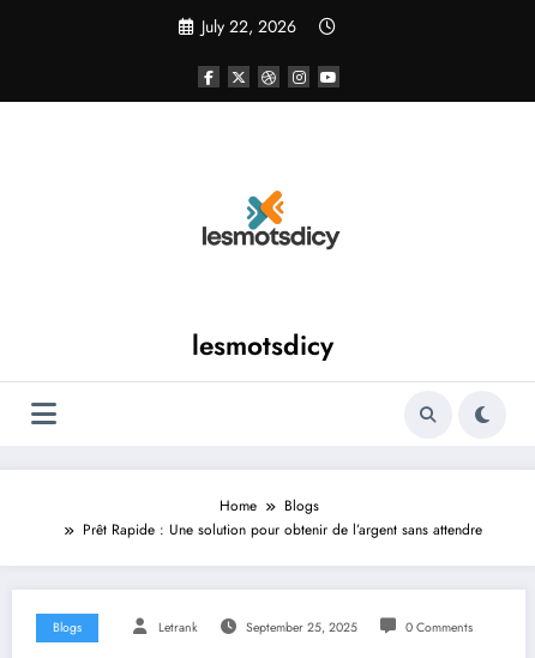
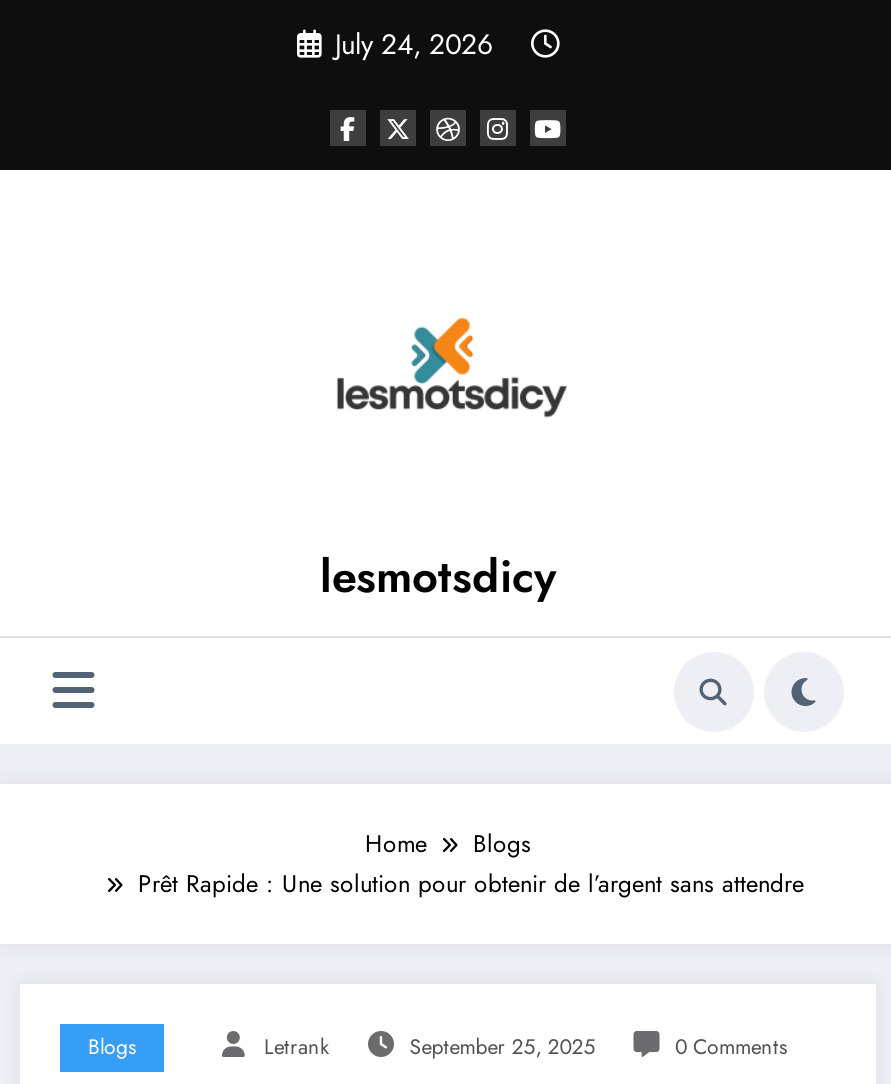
[201,14,296,38] July 22, 2026 -> [335,24,493,64] July 24, 2026

